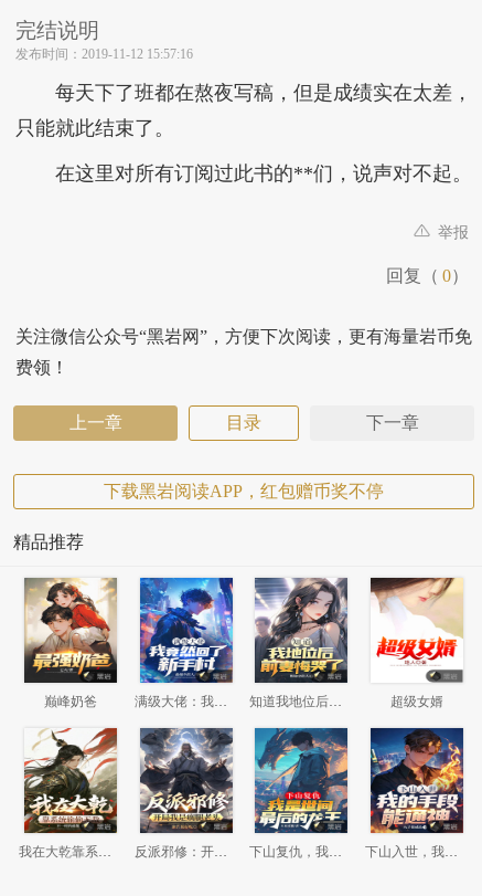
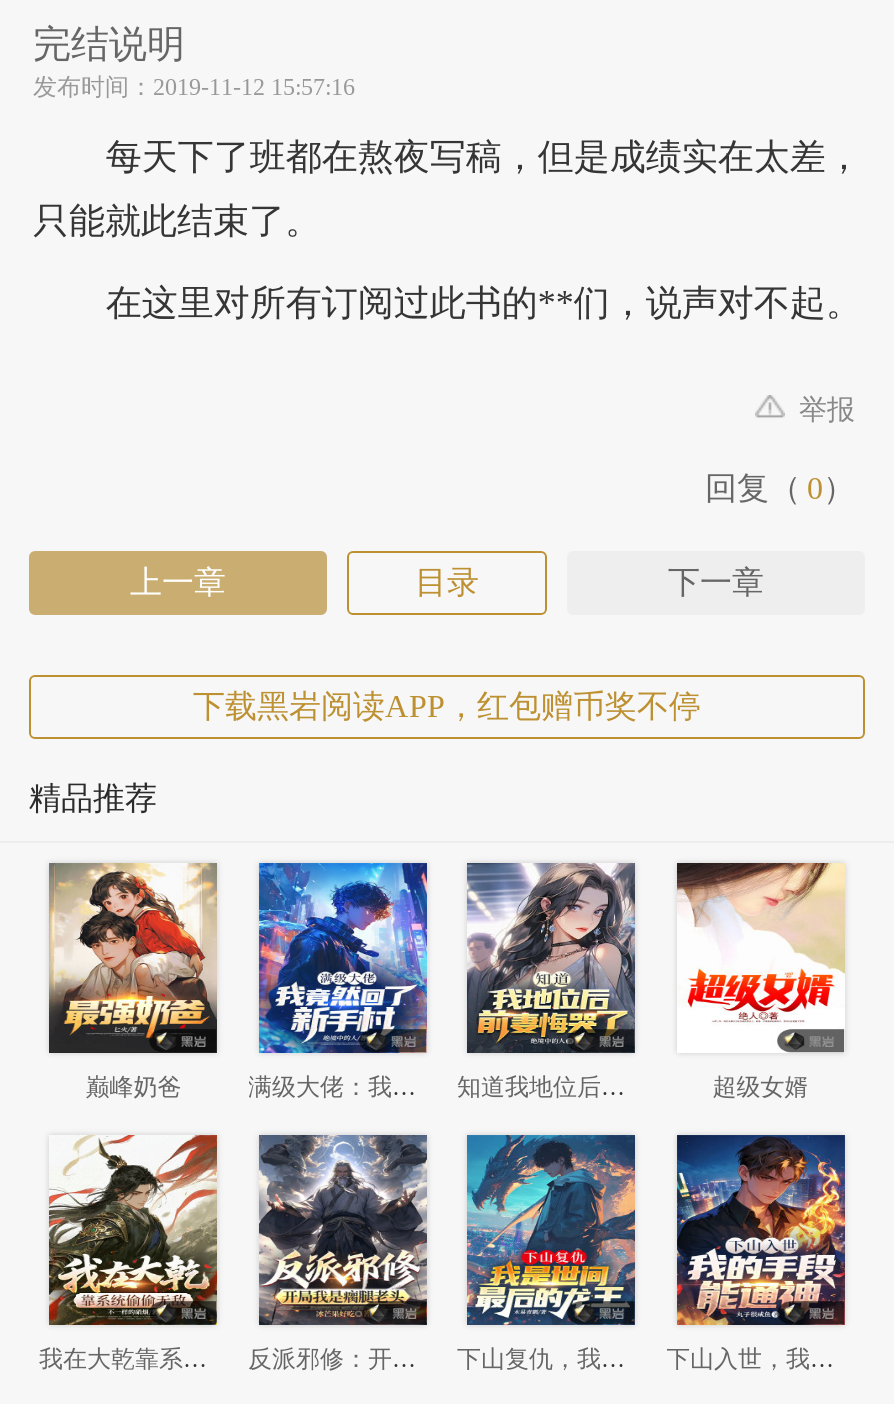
[15,327,472,377] 关注微信公众号“黑岩网”，方便下次阅读，更有海量岩币免 | 费领！ -> none

